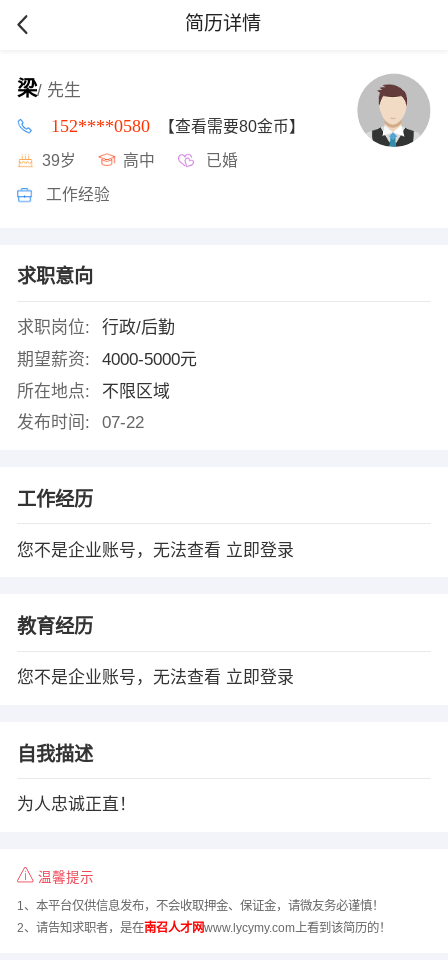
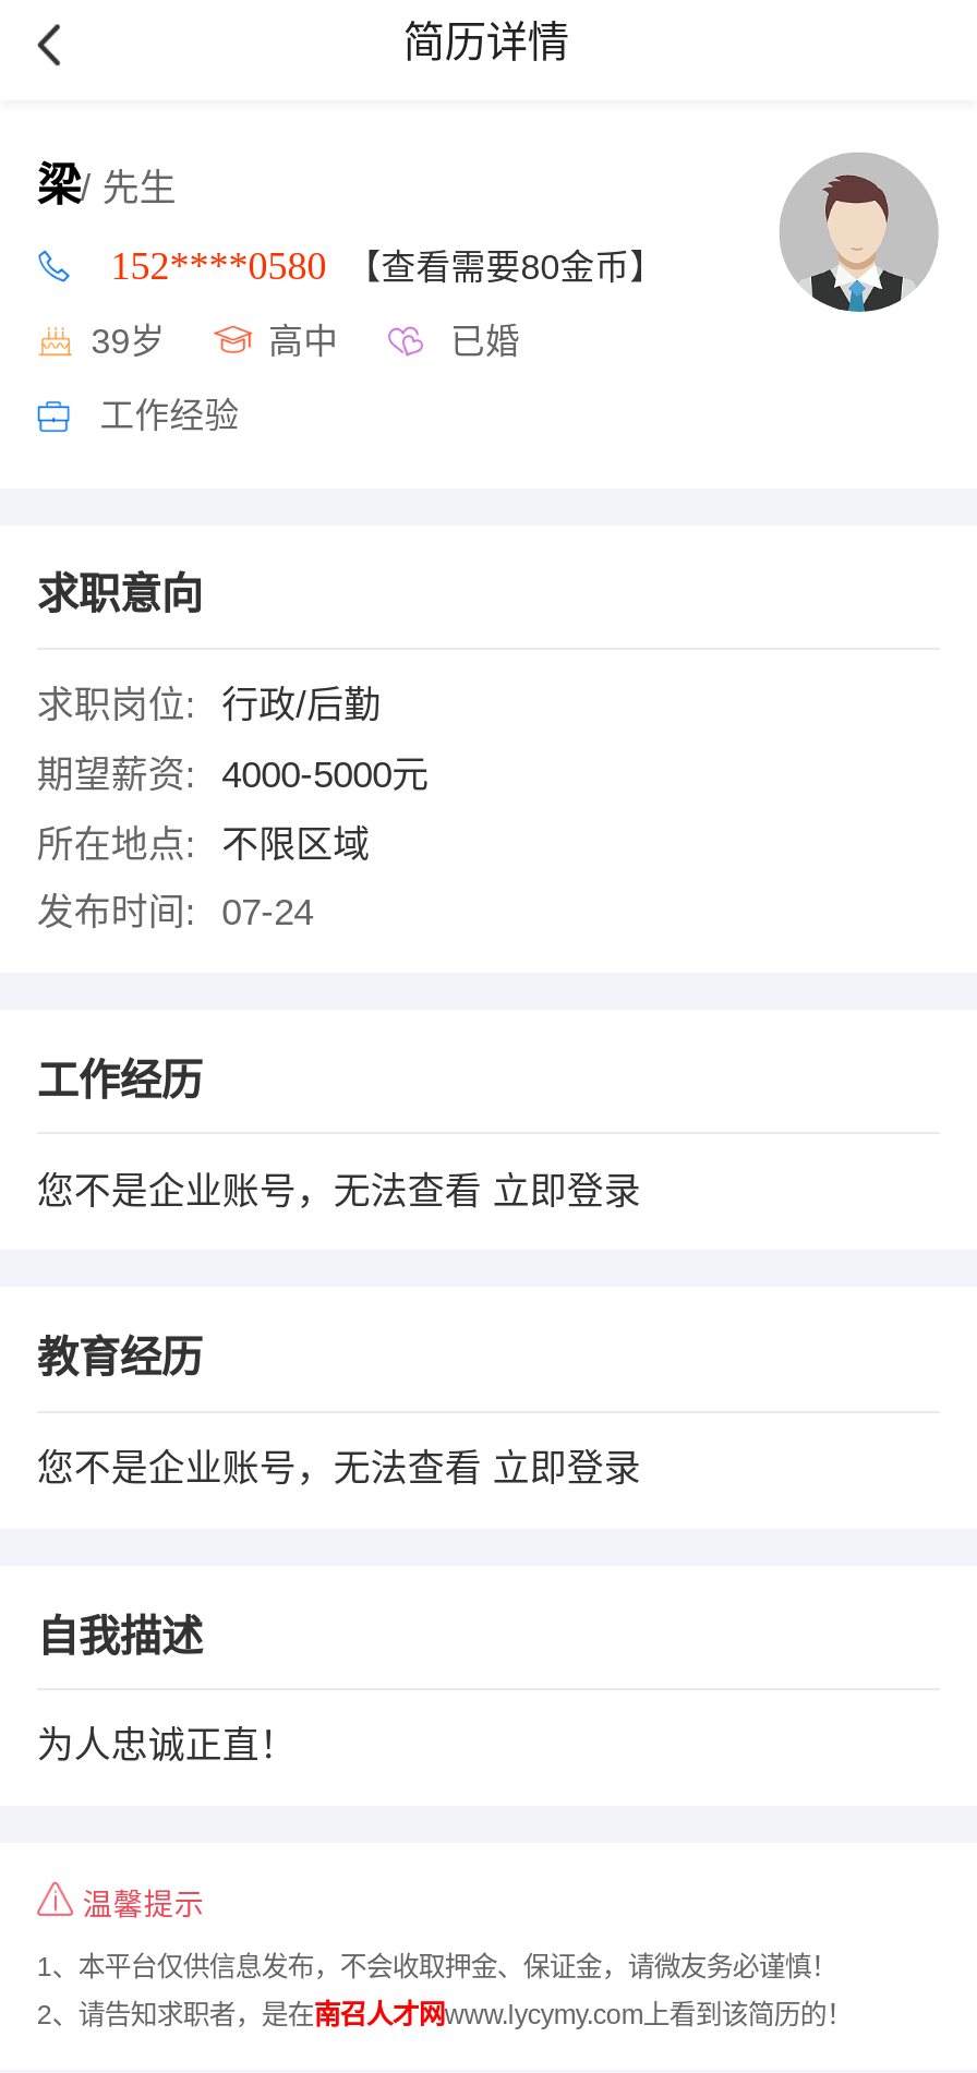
[17,413,144,432] 发布时间: 07-22 -> [37,893,313,934] 发布时间: 07-24

